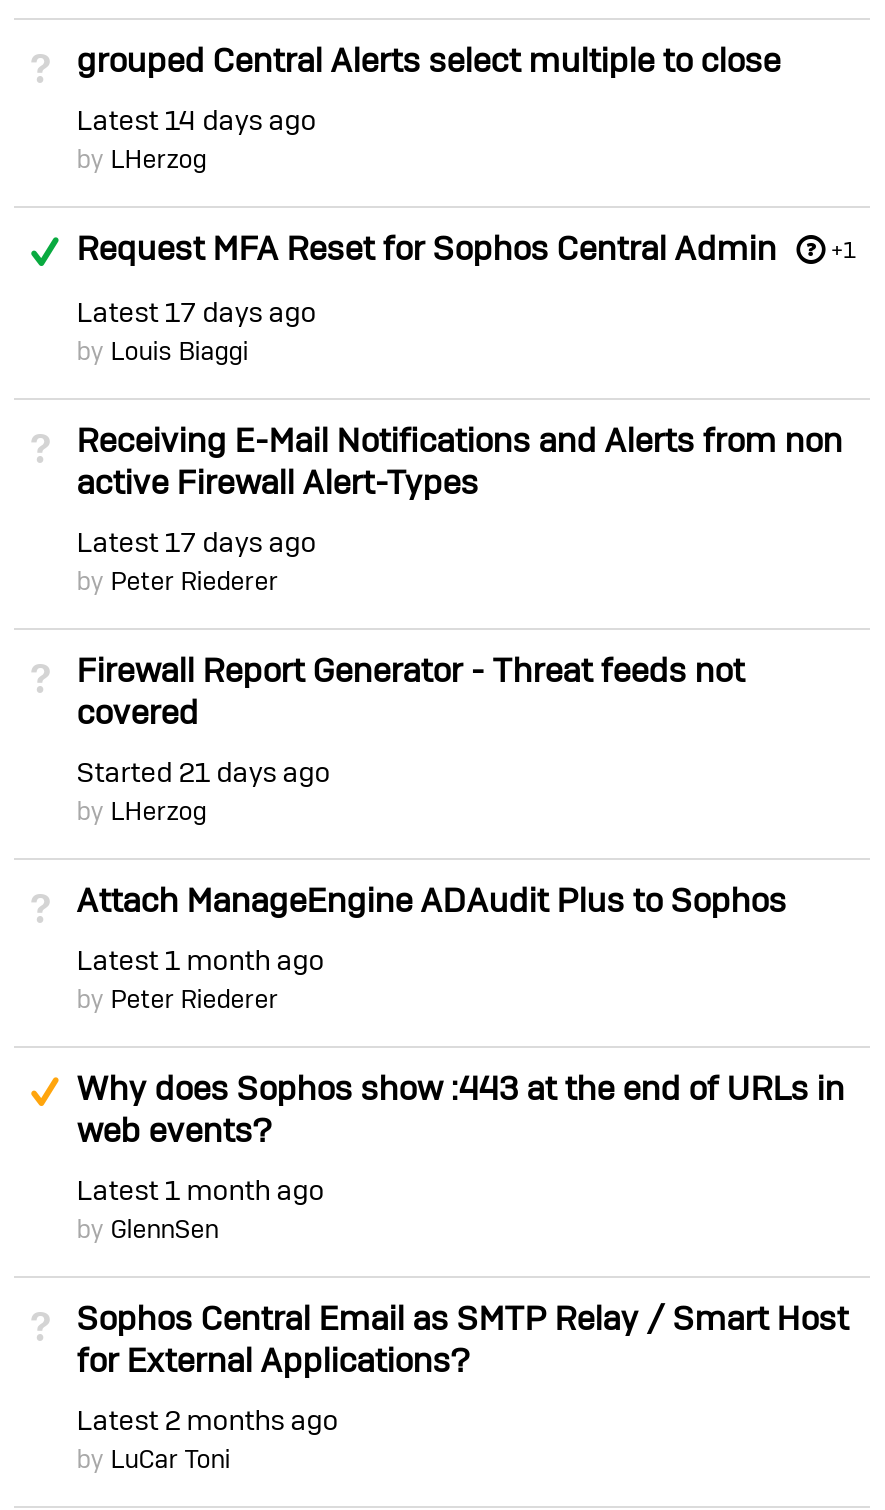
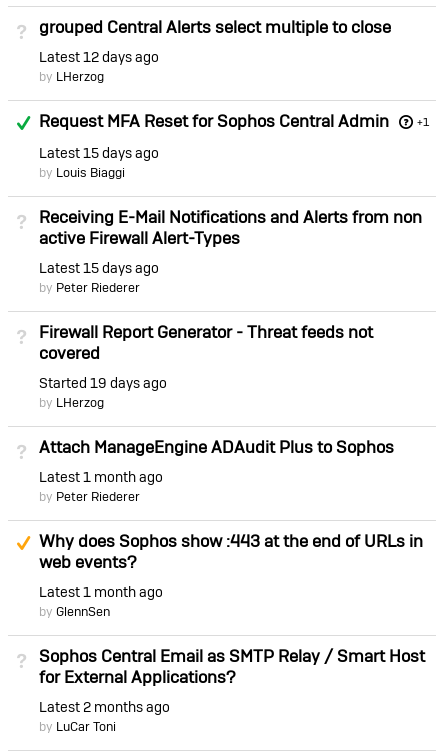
[76,102,316,138] Latest 14 days ago -> [39,48,159,66] Latest 12 days ago
[76,294,316,330] Latest 17 days ago -> [39,144,159,162] Latest 15 days ago
[76,524,316,560] Latest 17 days ago -> [39,259,159,277] Latest 15 days ago
[76,754,330,790] Started 21 days ago -> [39,374,167,392] Started 19 days ago

